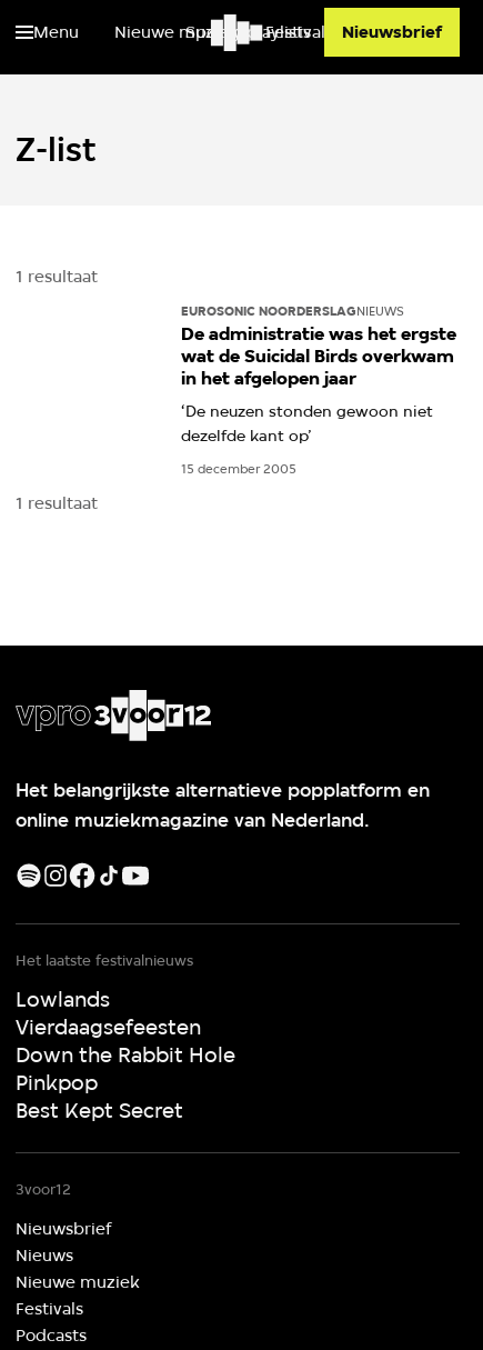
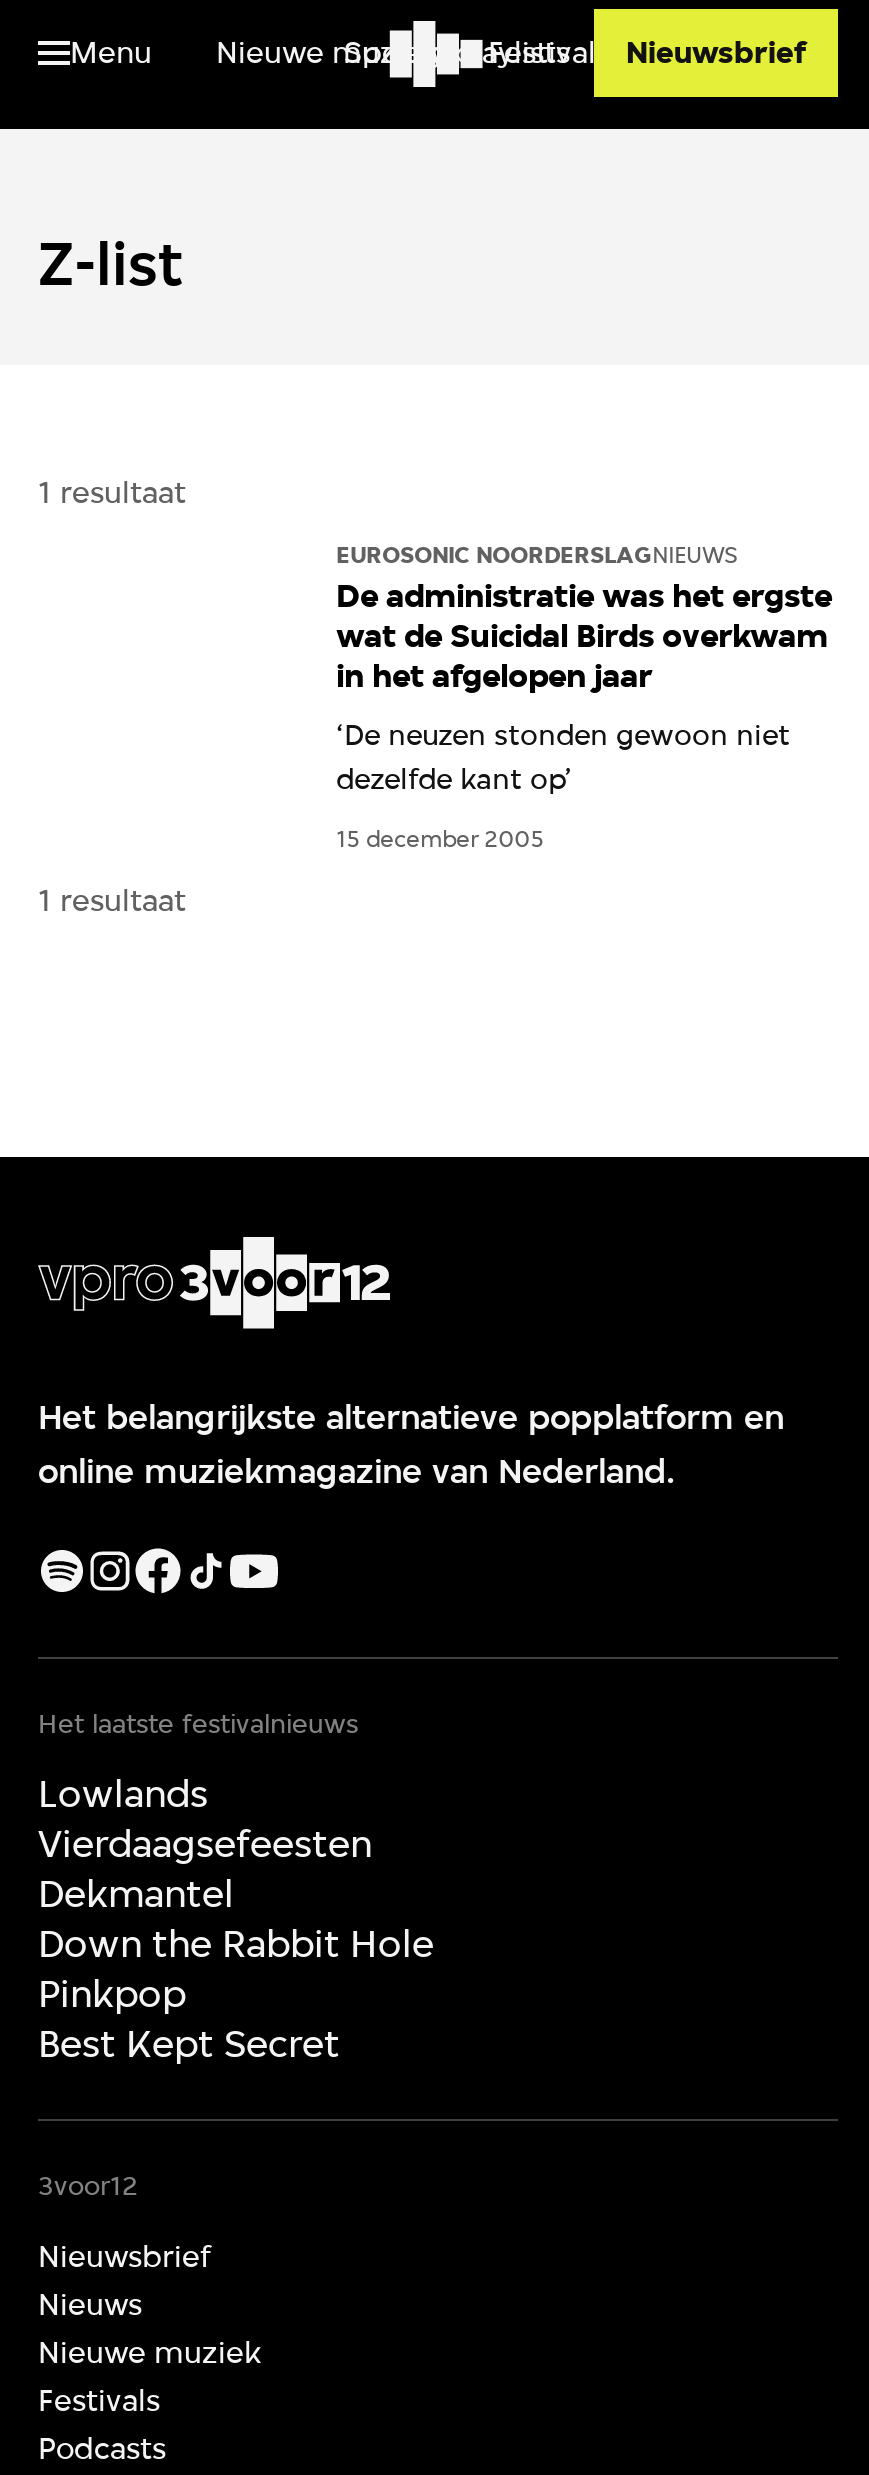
none -> [38,1872,234,1918] Dekmantel

